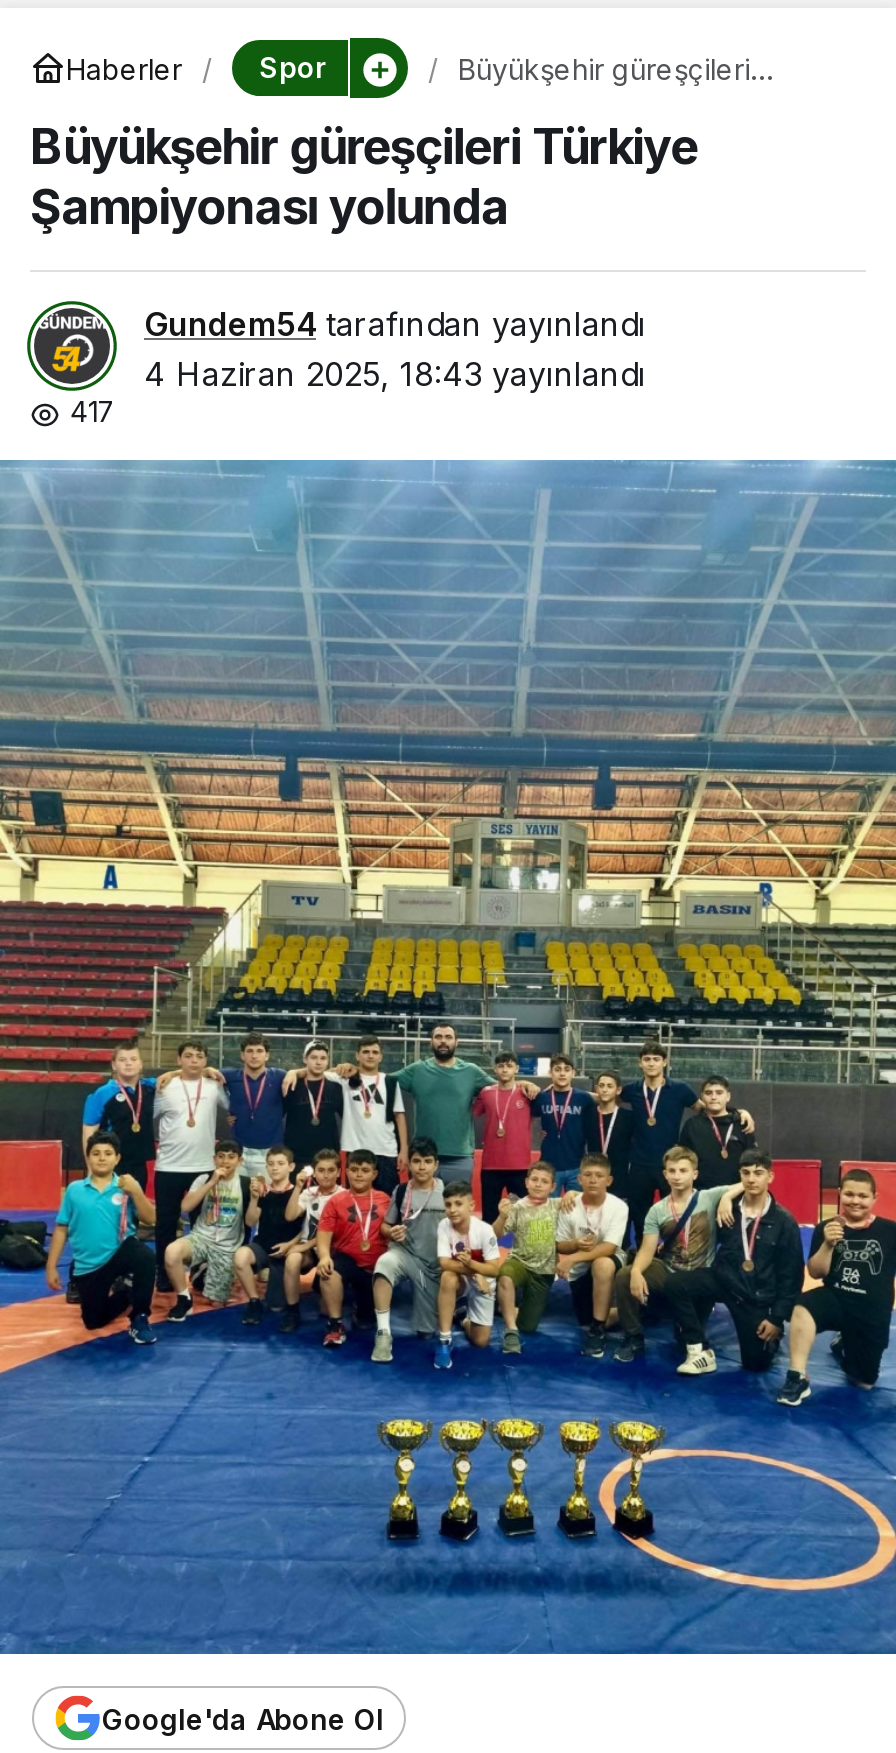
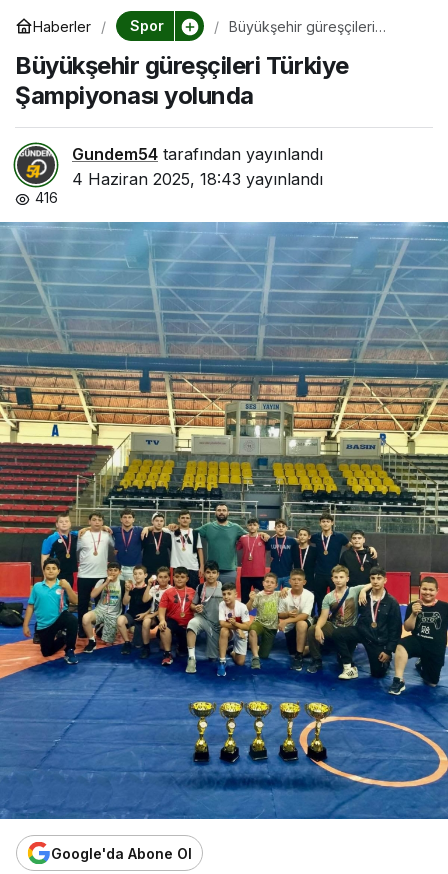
[70,395,116,429] 417 -> [35,189,58,206] 416

